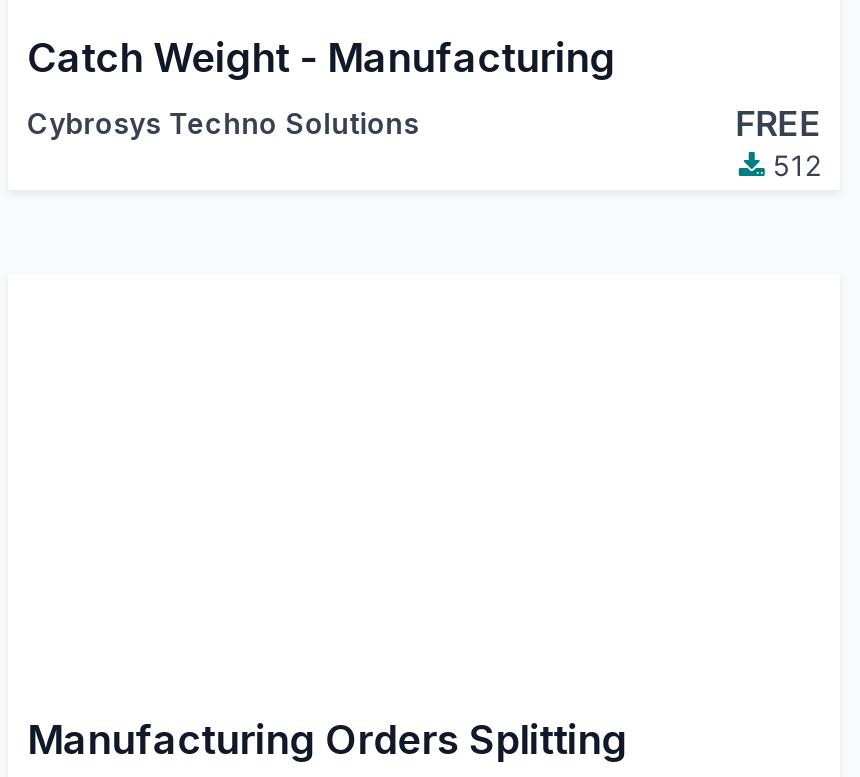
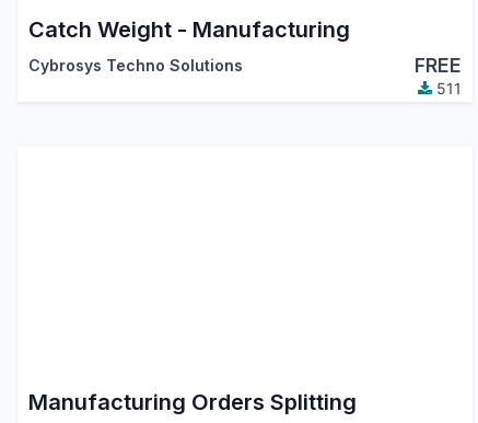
[765,149,821,183] 512 -> [432,78,462,97] 511

